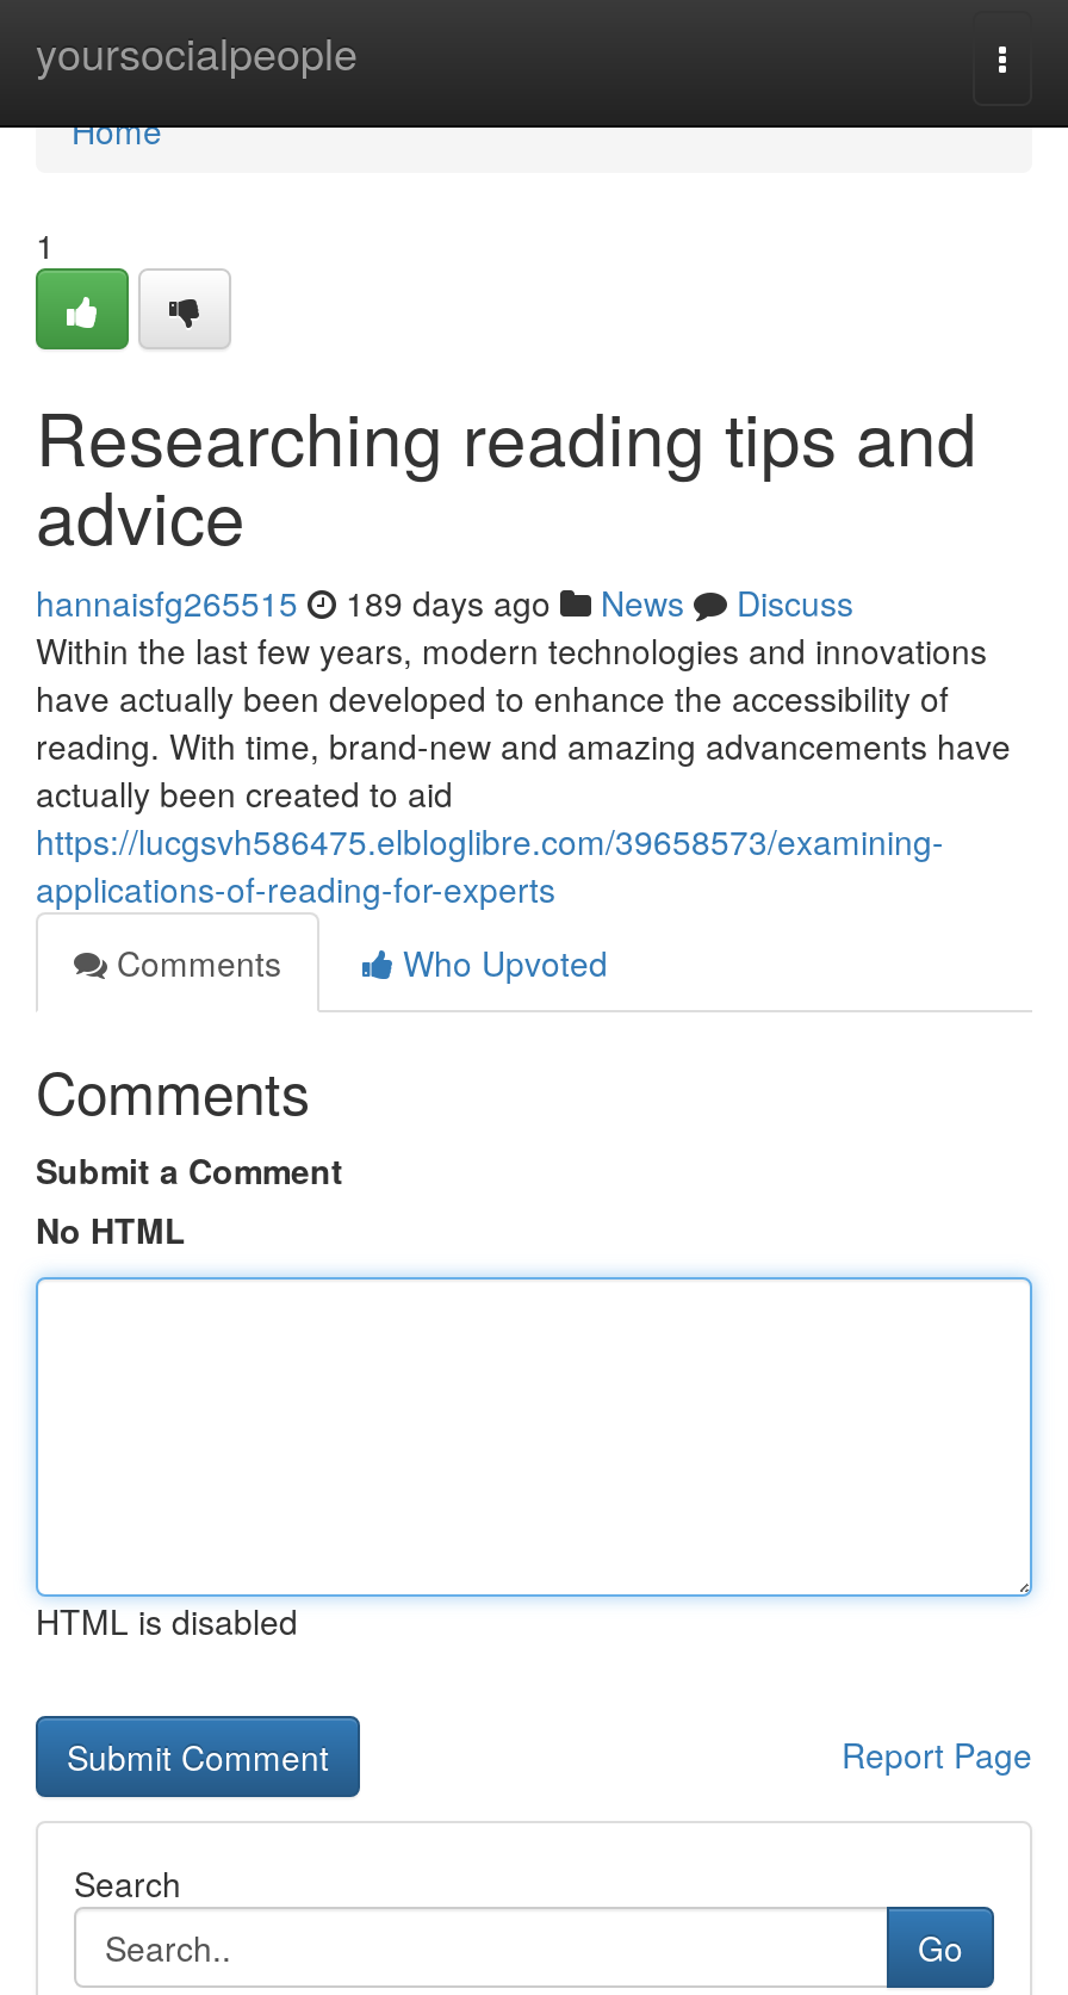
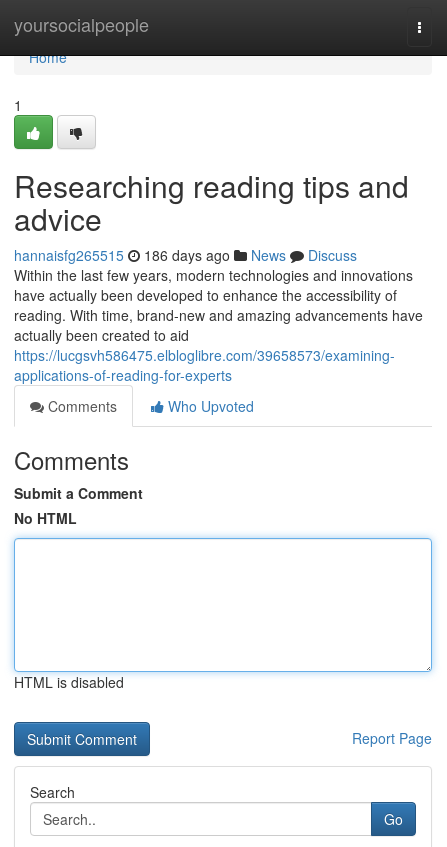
[36,578,853,626] hannaisfg265515 189 days ago News Discuss -> [14,245,357,265] hannaisfg265515 186 days ago News Discuss

